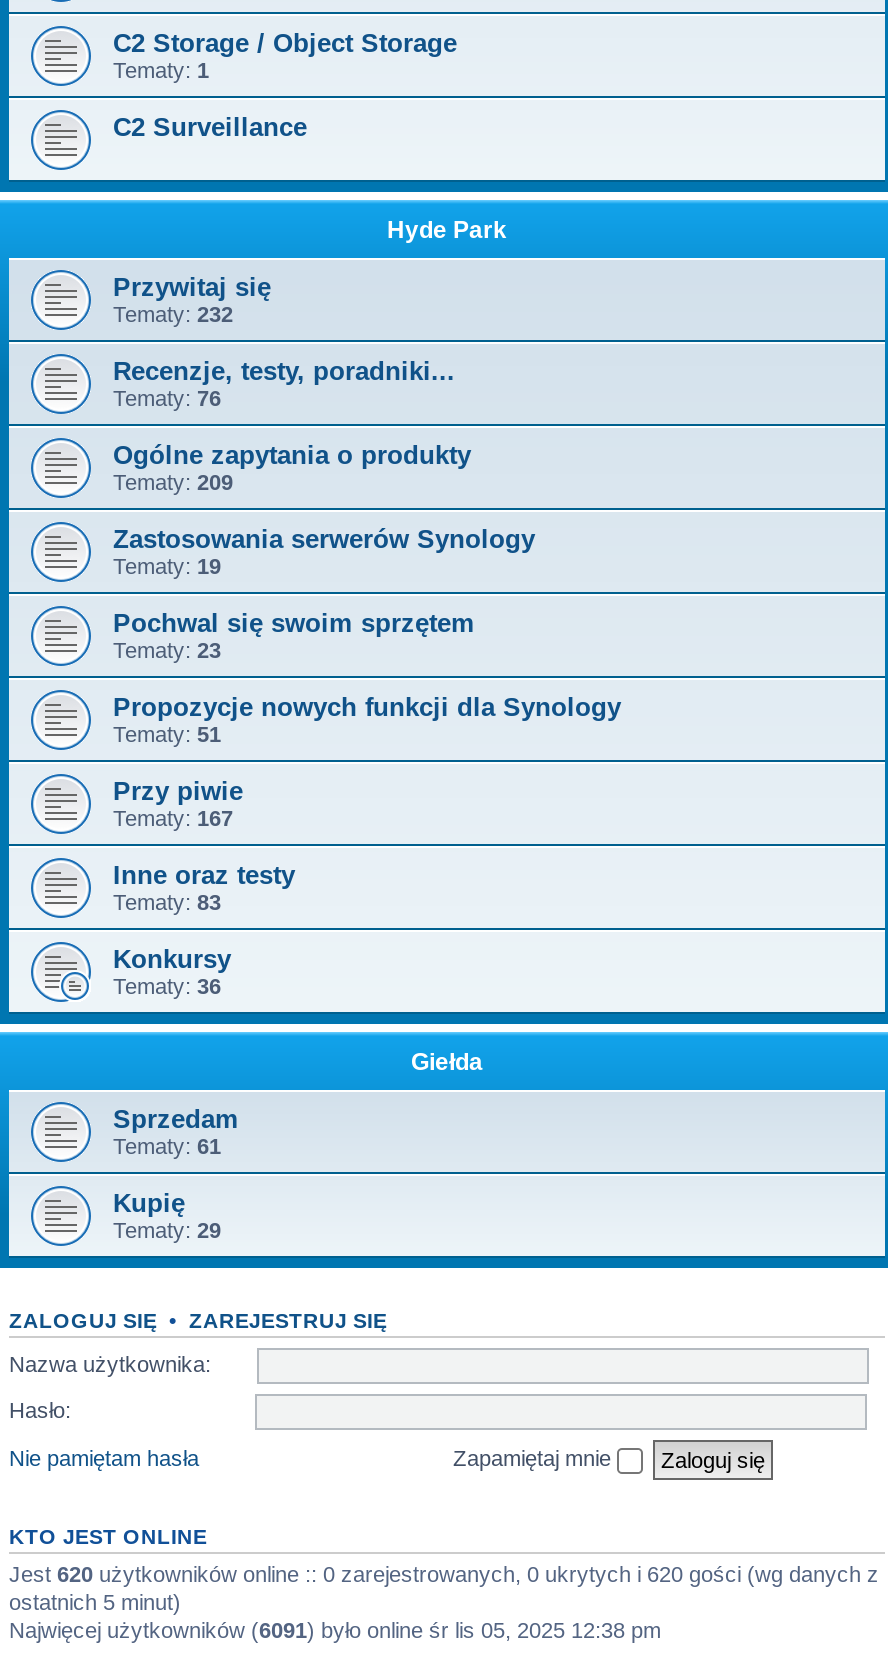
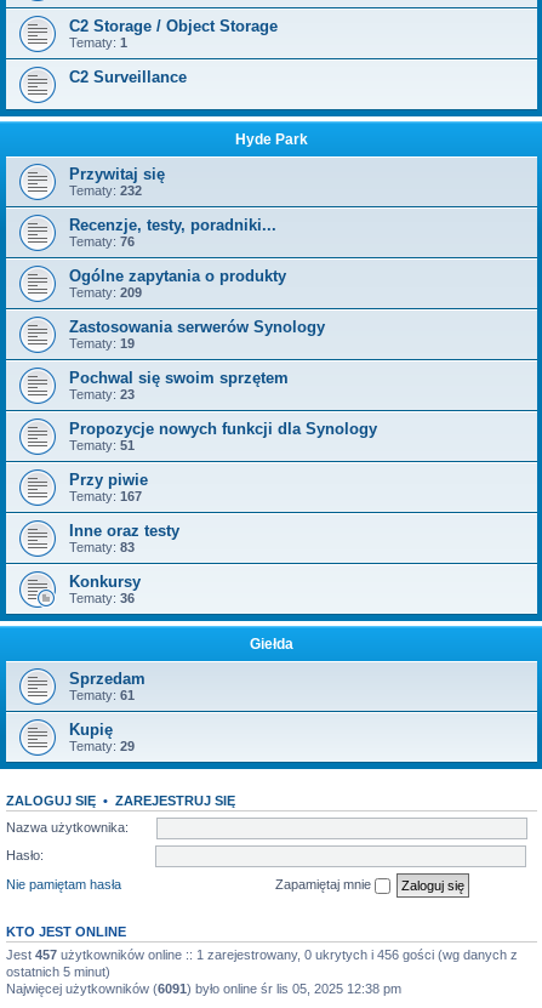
[9,1561,879,1585] Jest 620 użytkowników online :: 0 zarejestrowanych, 0 ukrytych i 620 gości (wg danych z -> [6,947,518,961] Jest 457 użytkowników online :: 1 zarejestrowany, 0 ukrytych i 456 gości (wg danych z

